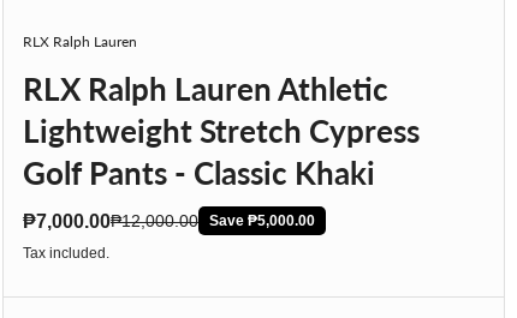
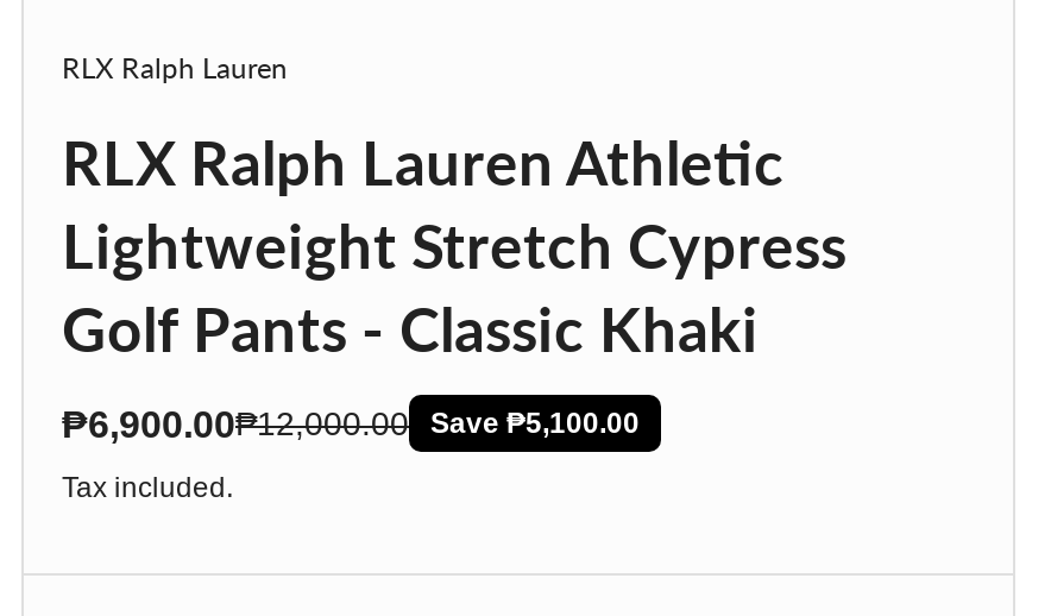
[23,211,111,231] ₱7,000.00 -> [62,404,235,444] ₱6,900.00
[209,213,315,229] Save ₱5,000.00 -> [430,407,640,440] Save ₱5,100.00

